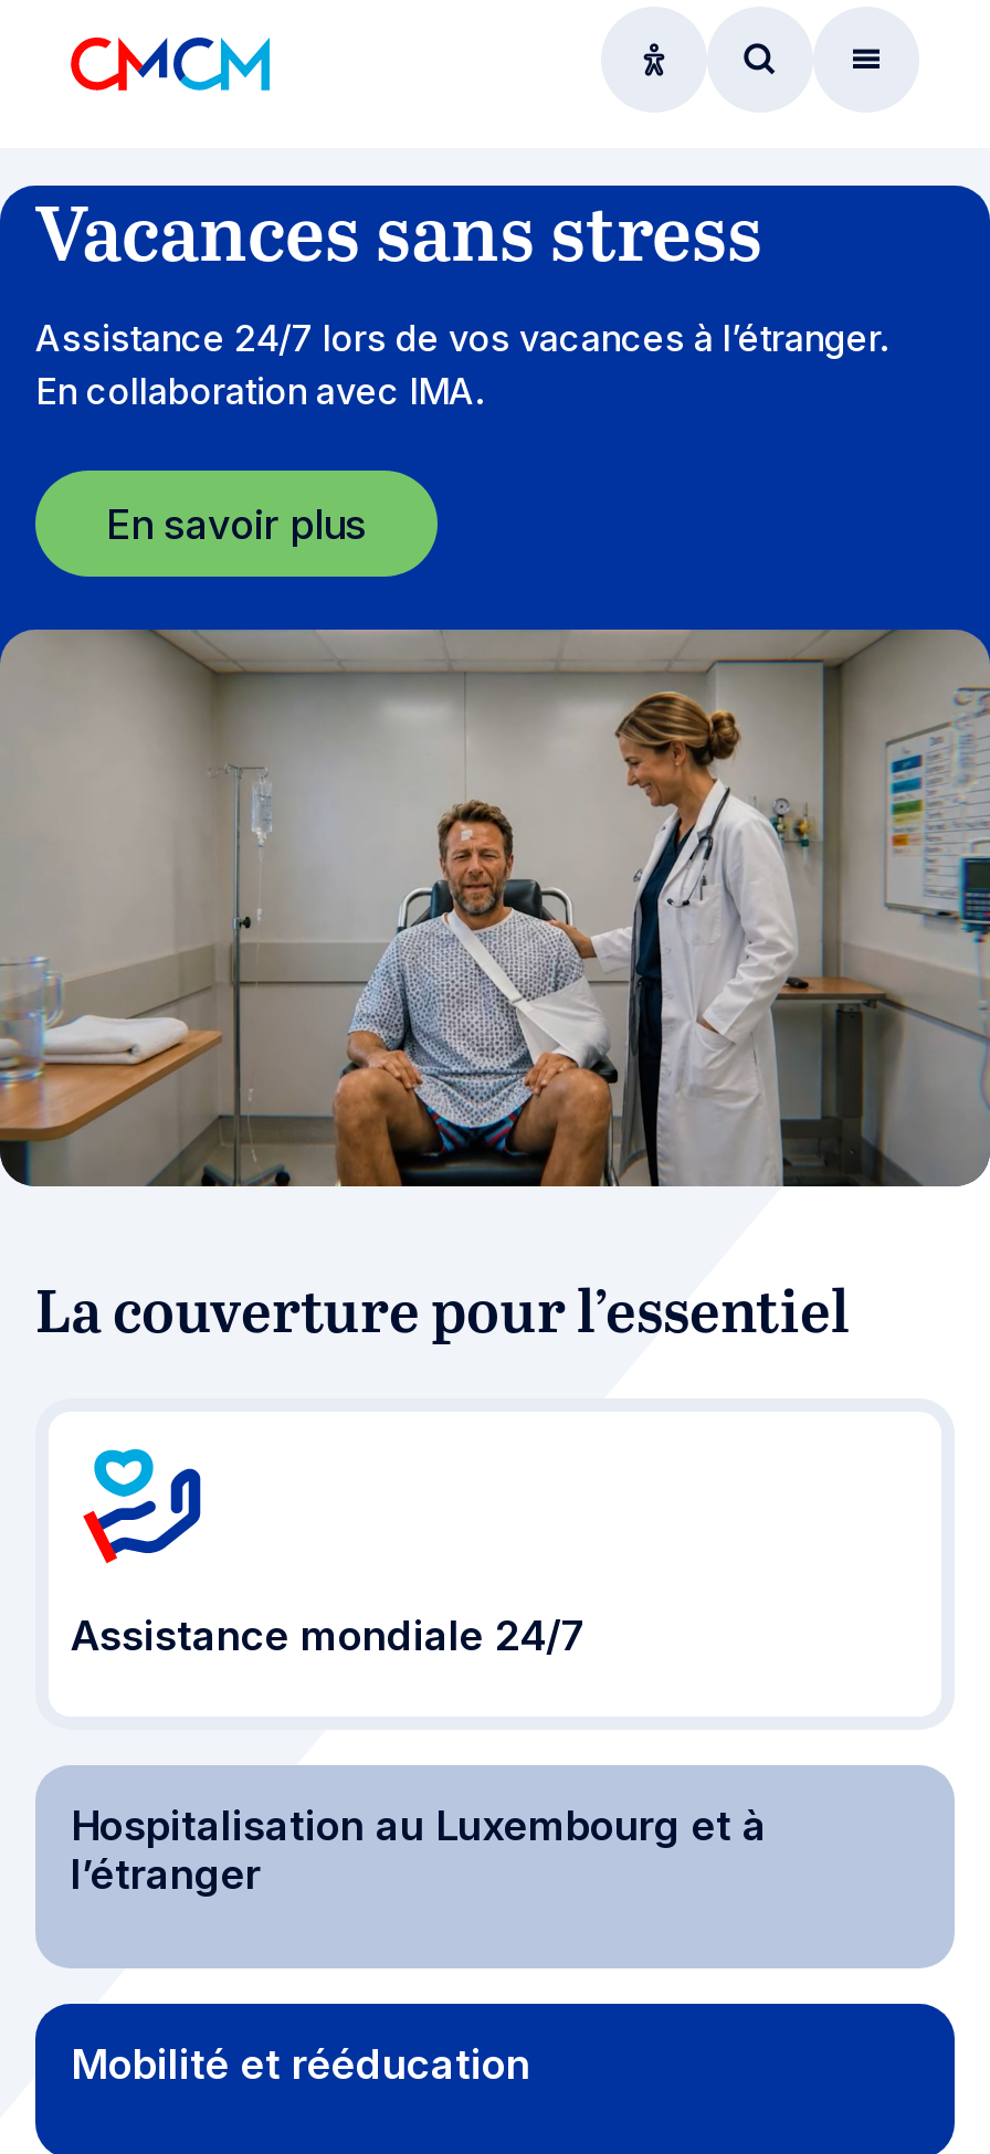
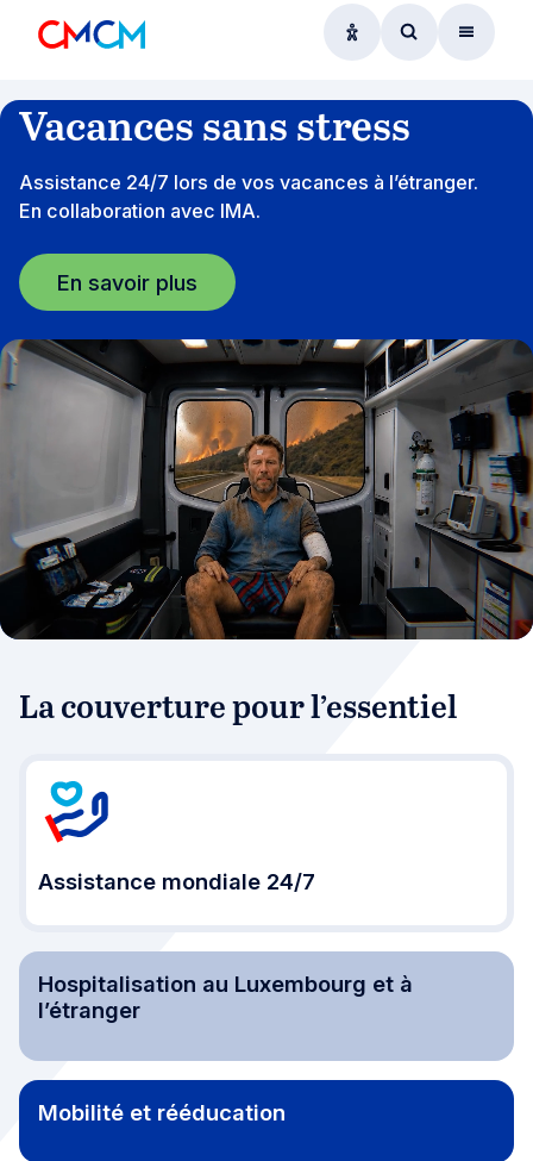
[7,627,983,1189] [image] -> [4,338,529,641] [image]

